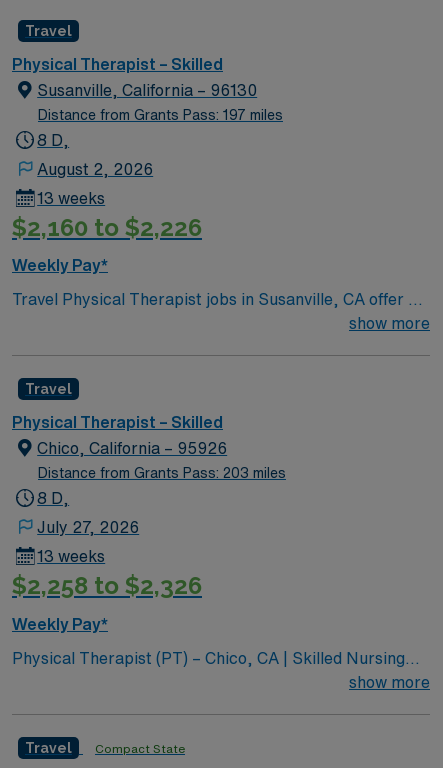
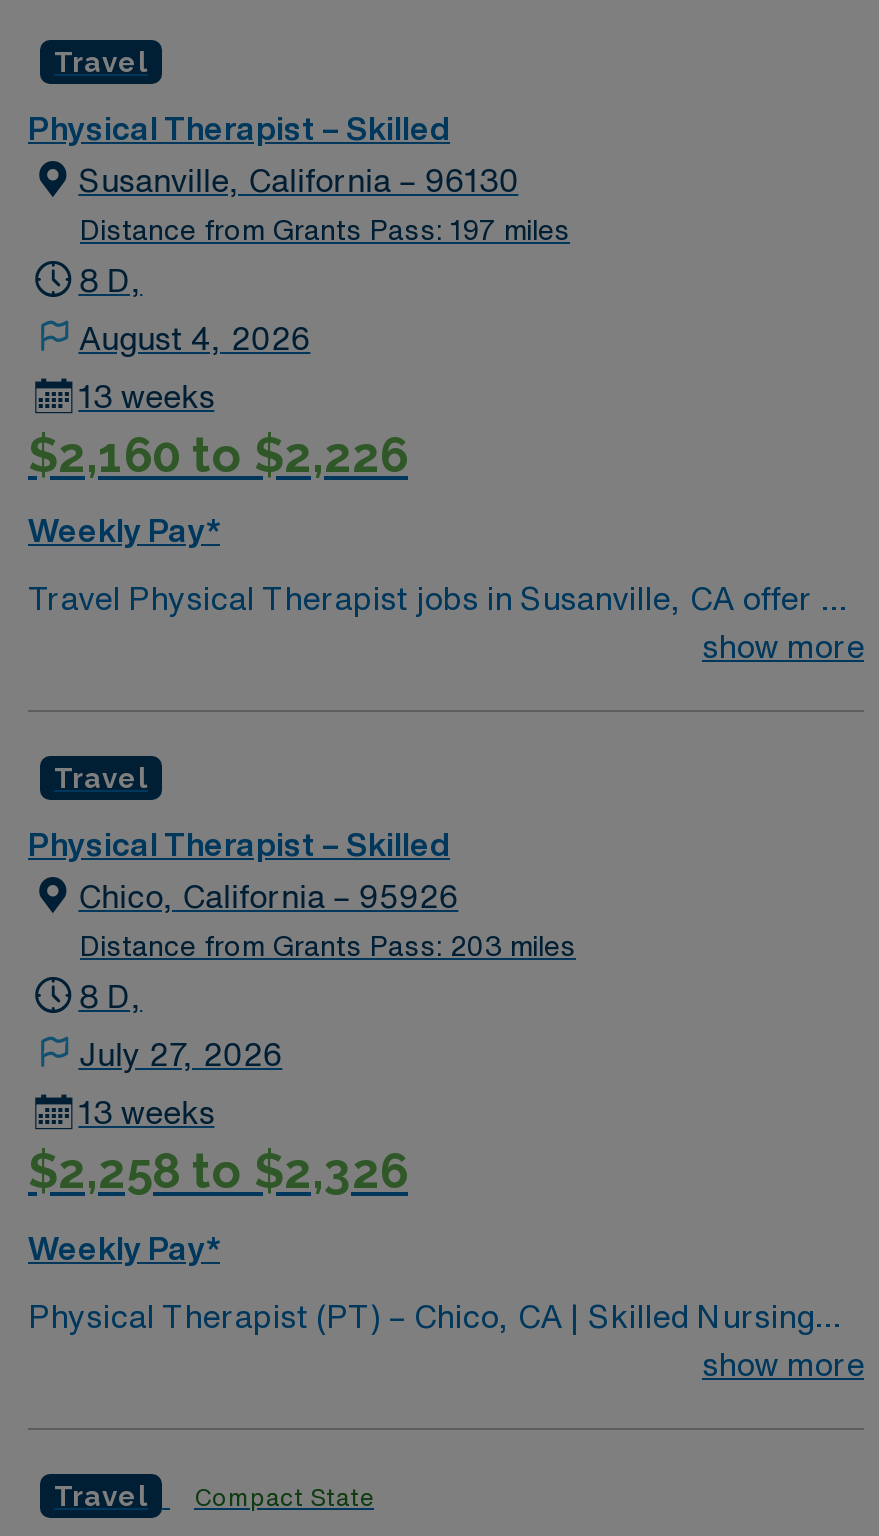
[37,160,153,176] August 2, 2026 -> [78,321,310,353] August 4, 2026

